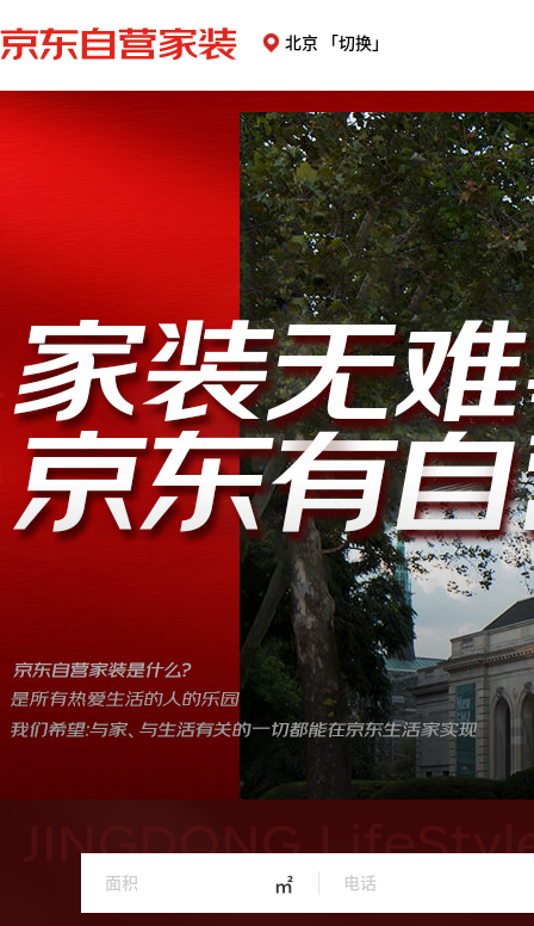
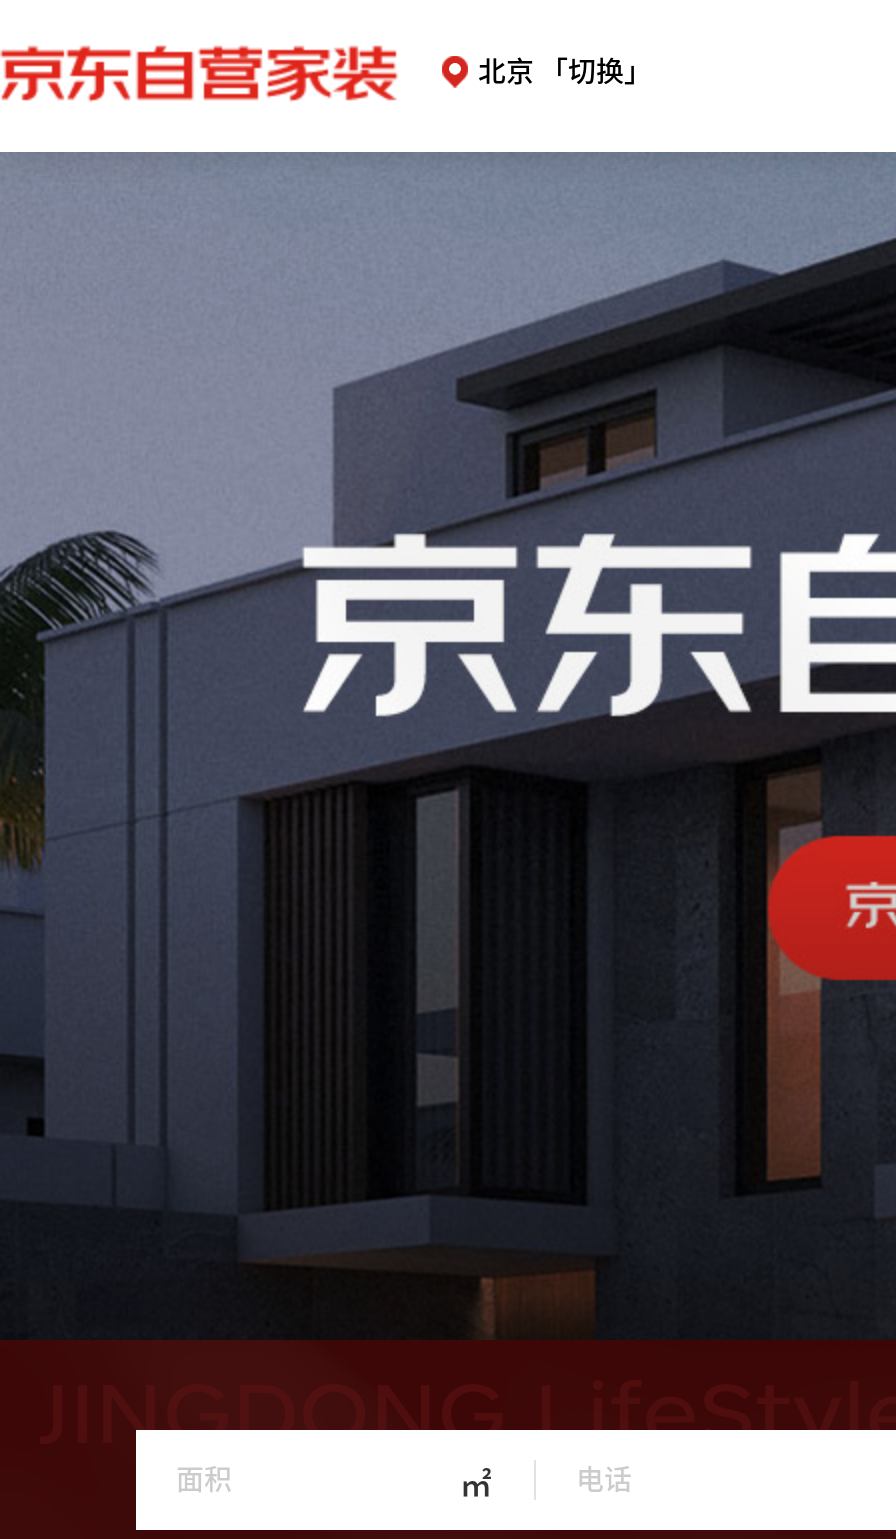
[4,89,530,798] [image] -> [6,150,890,1340] [image]

